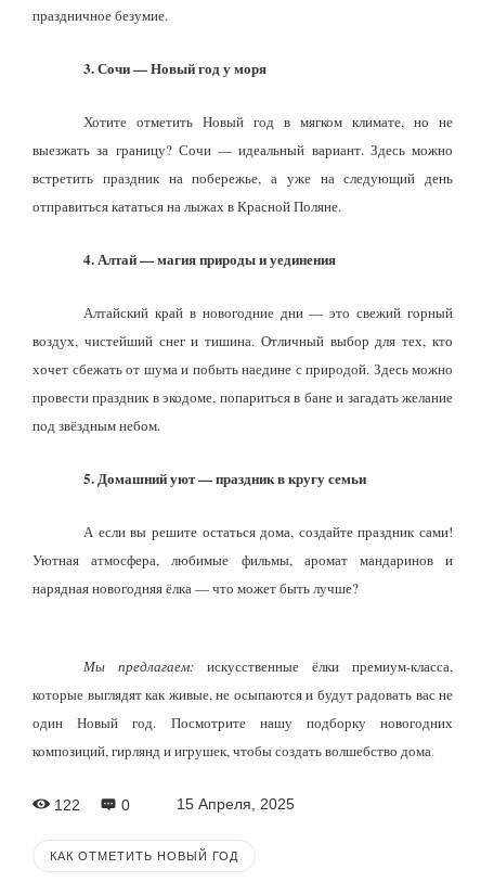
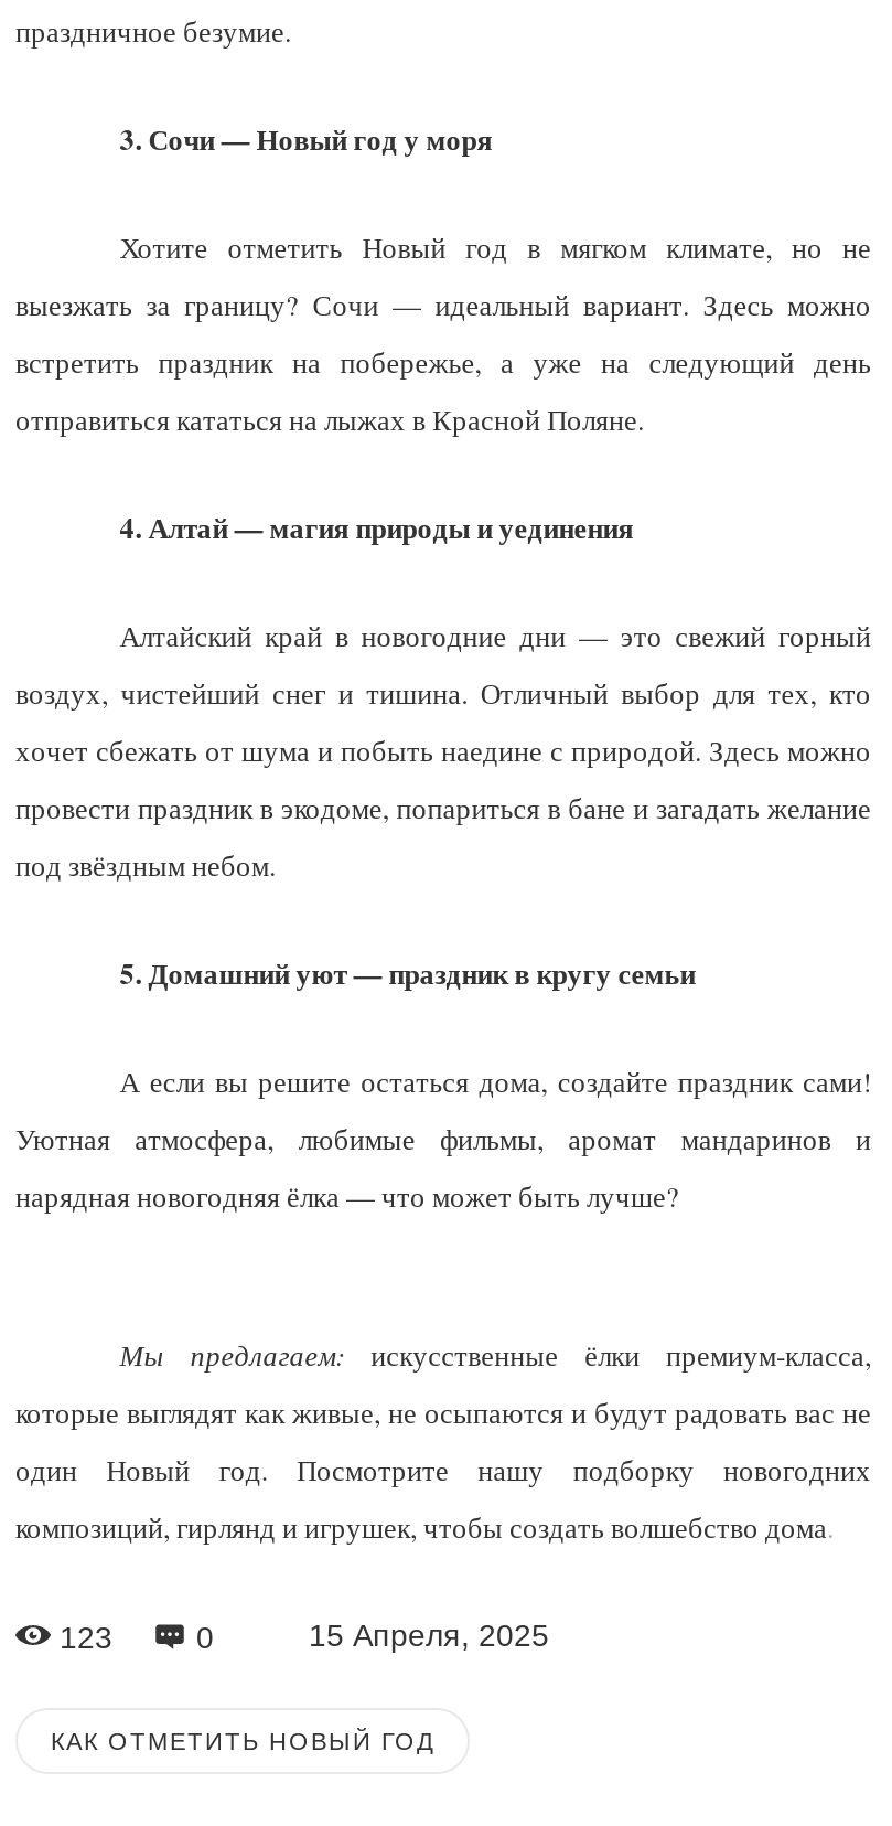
[50,797,80,814] 122 -> [51,1620,112,1655] 123

